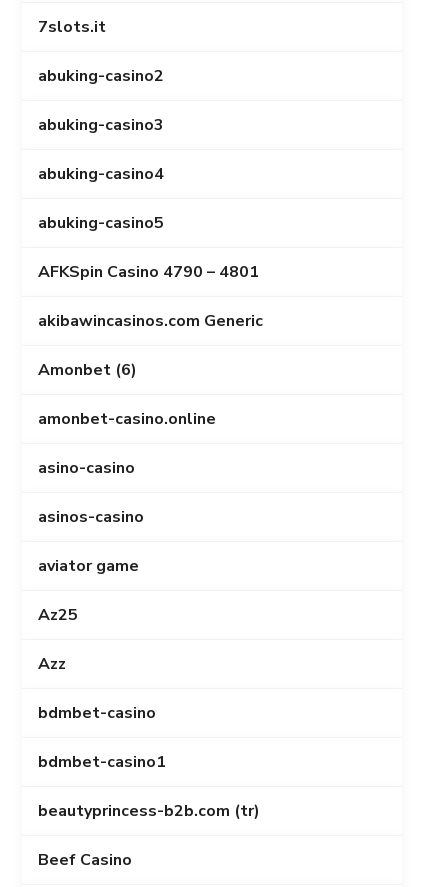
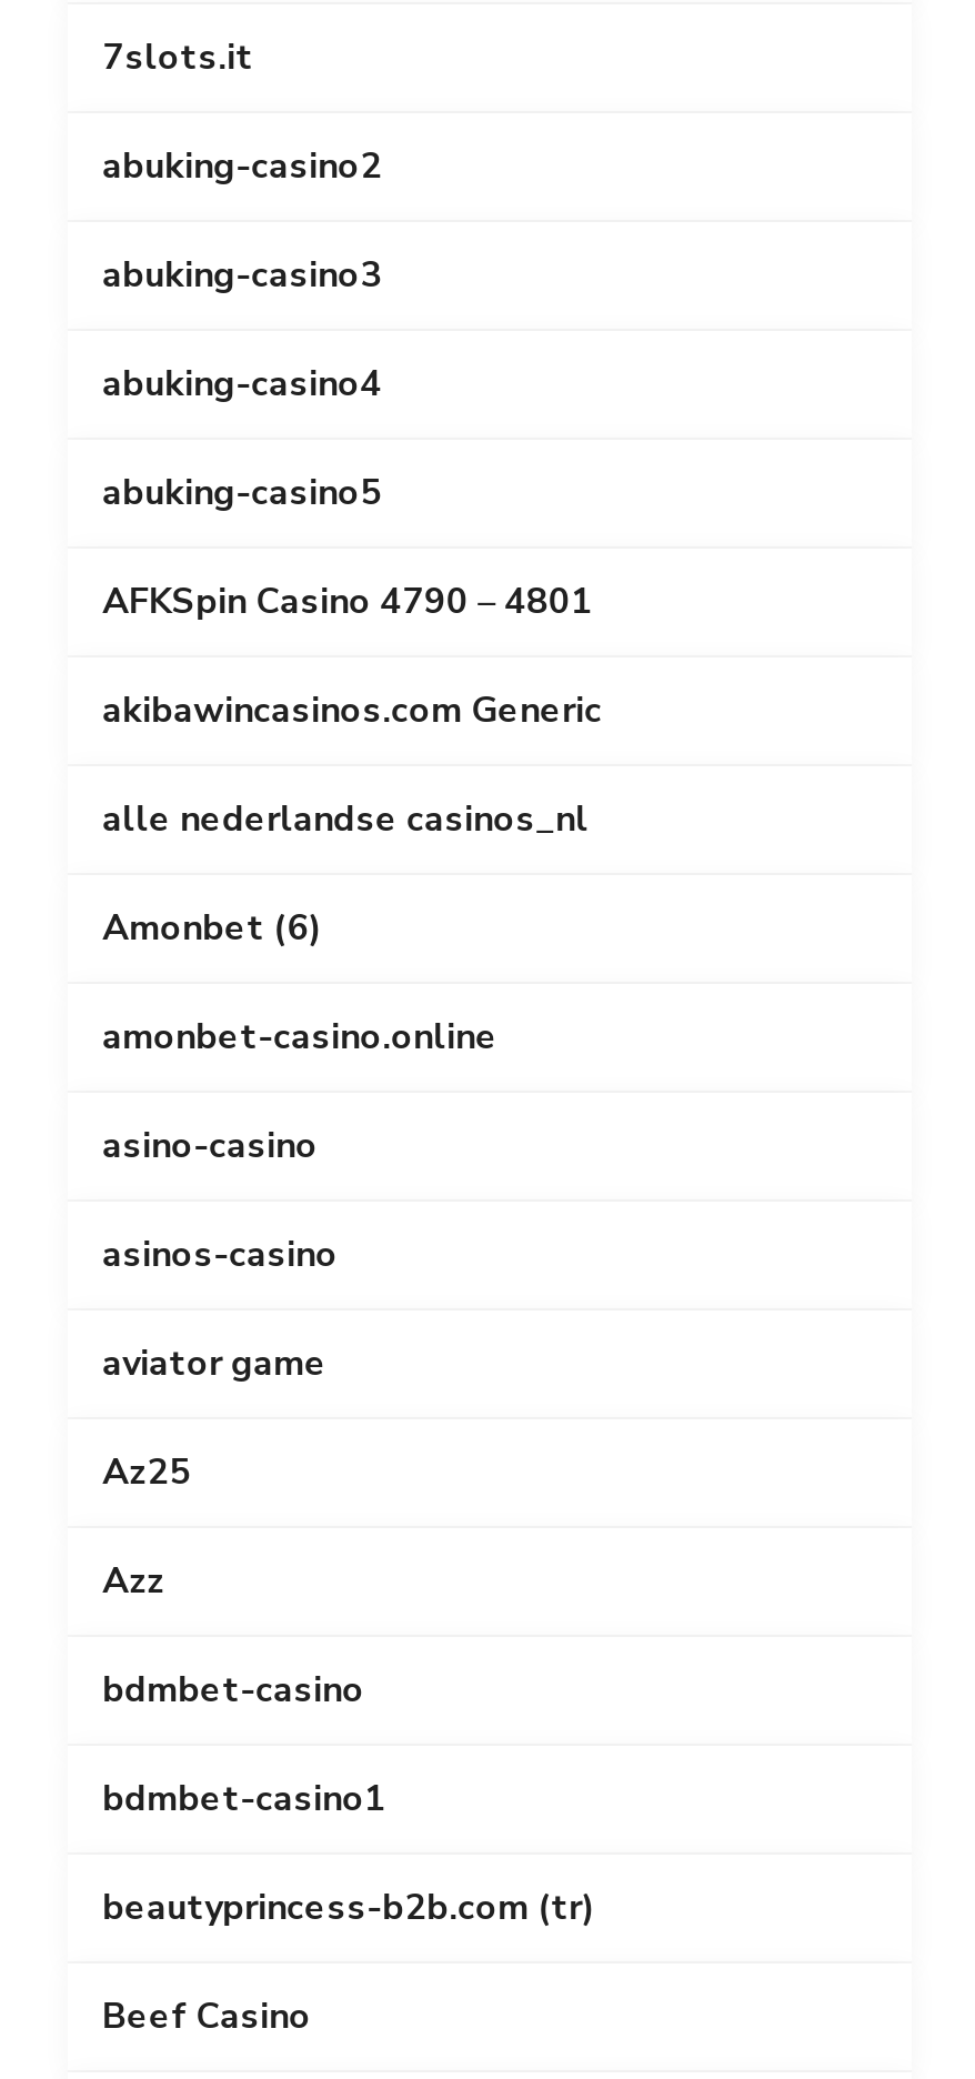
none -> [102,795,589,844] alle nederlandse casinos_nl

